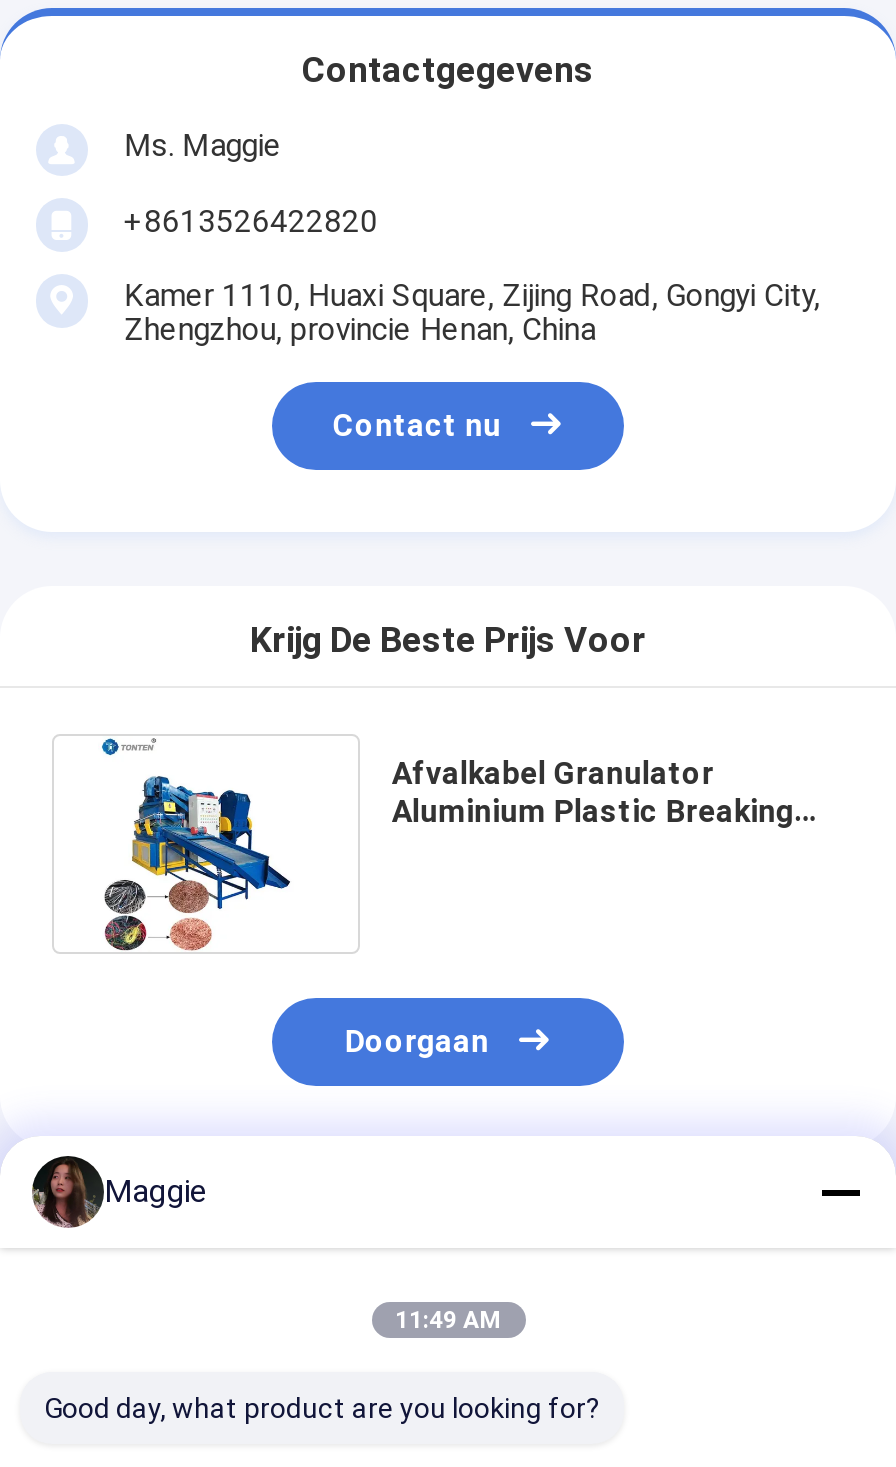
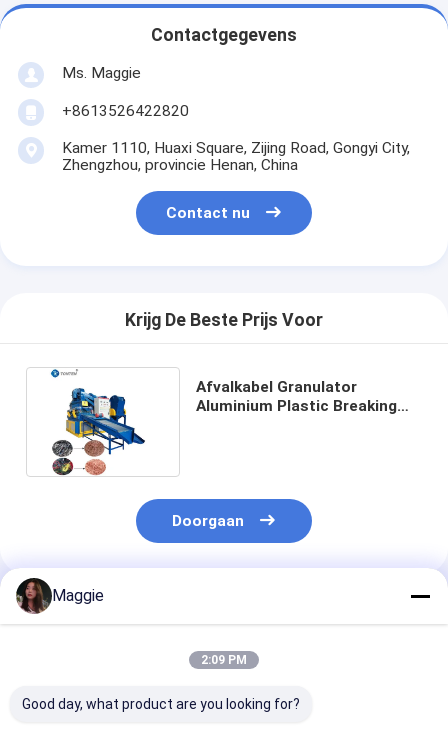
[395,1306,501,1334] 11:49 AM -> [201,653,247,667] 2:09 PM

